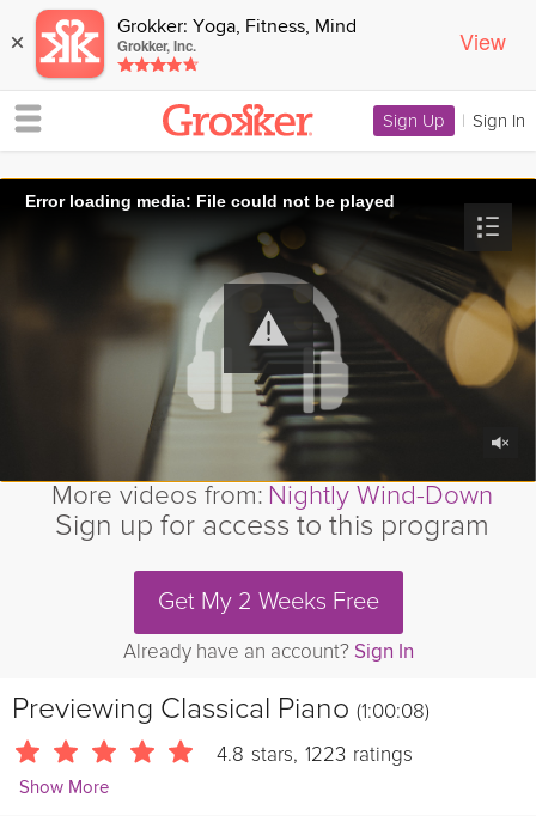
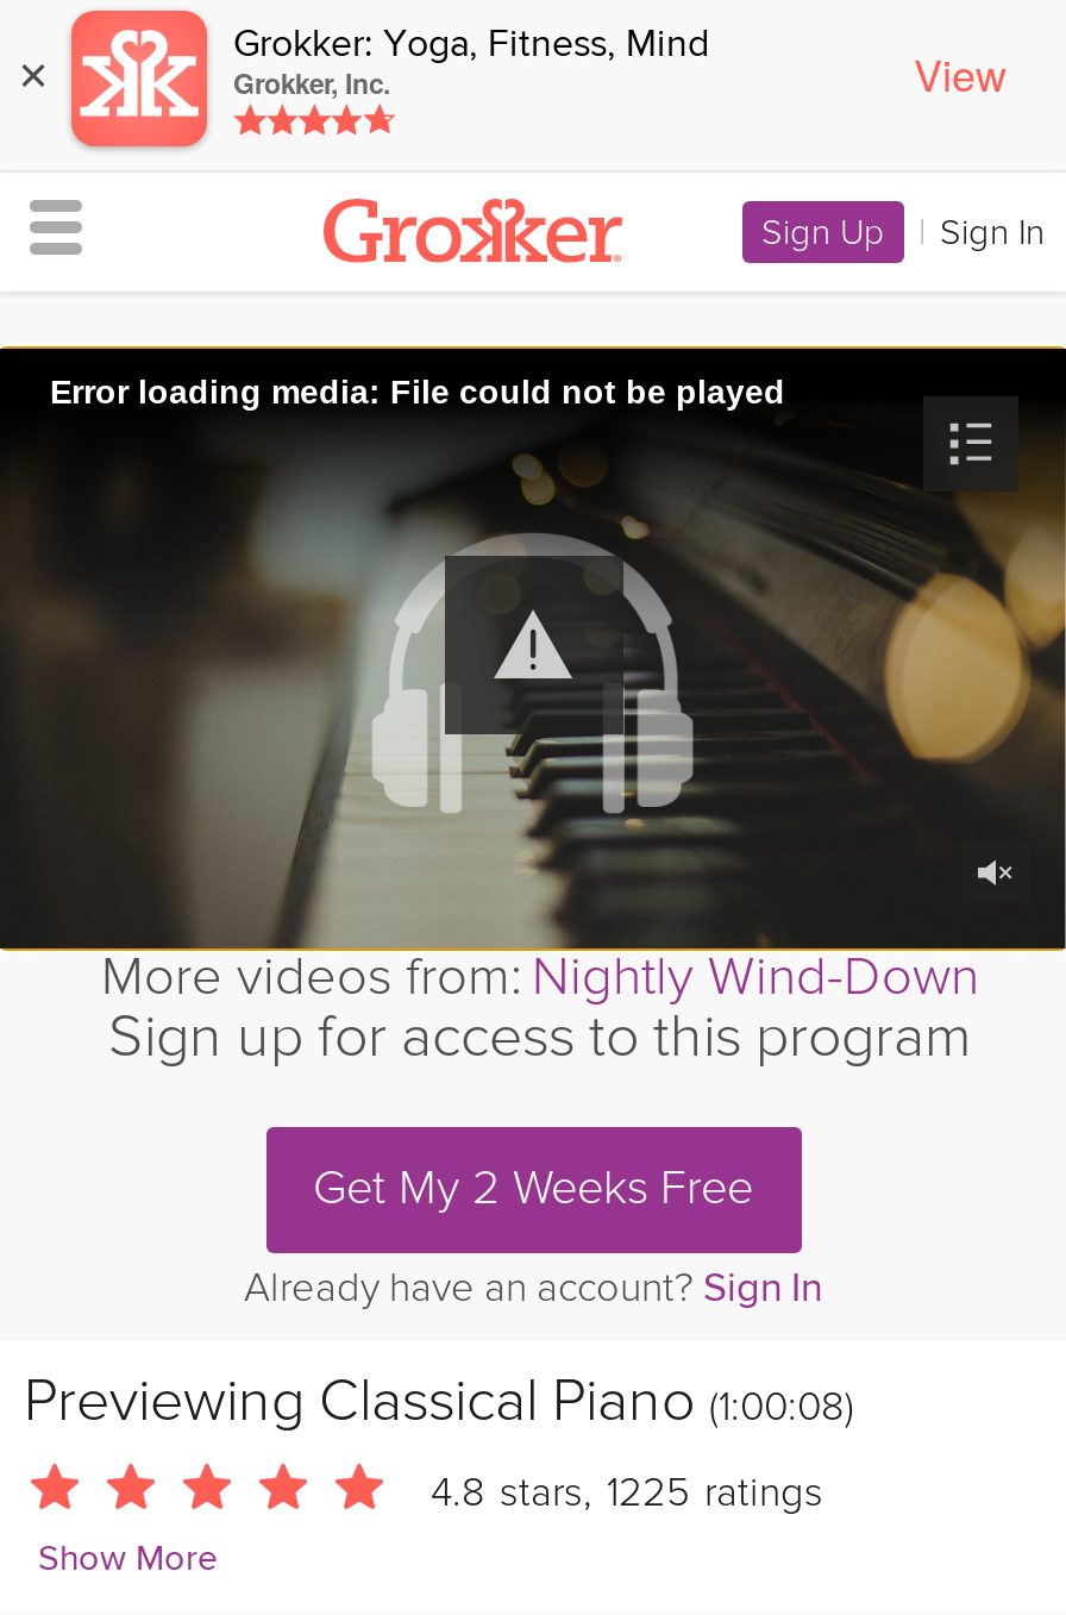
[217,741,413,766] 4.8 stars, 1223 ratings -> [431,1466,823,1516] 4.8 stars, 1225 ratings

